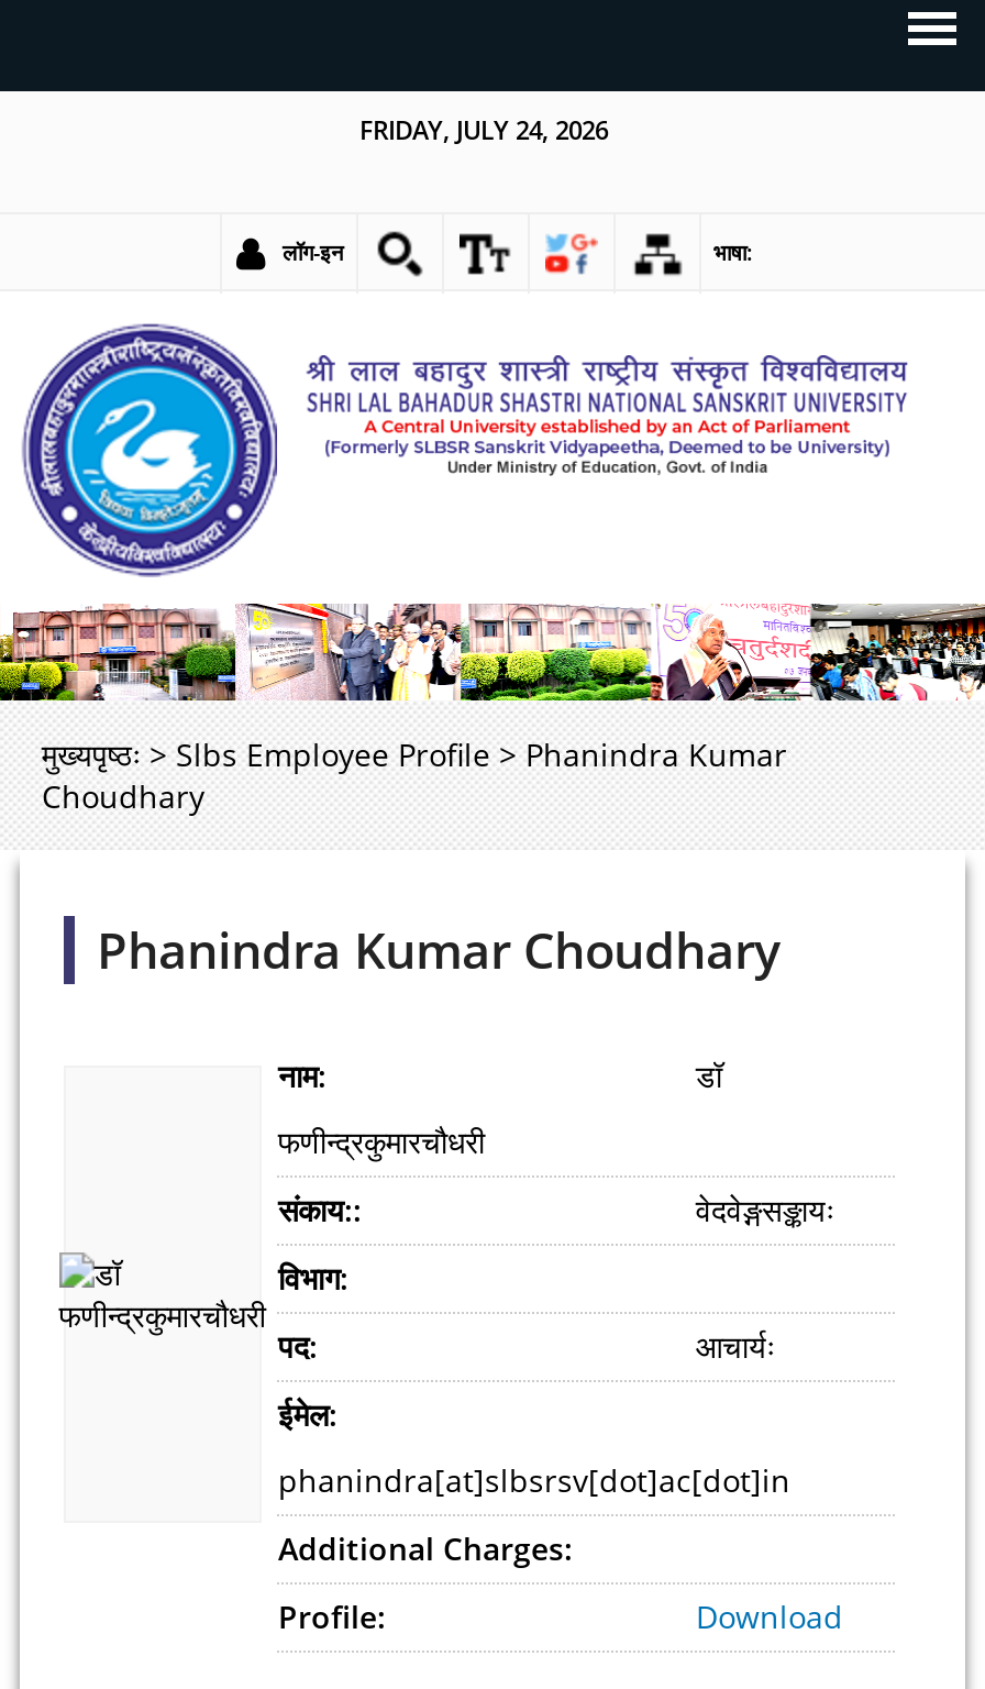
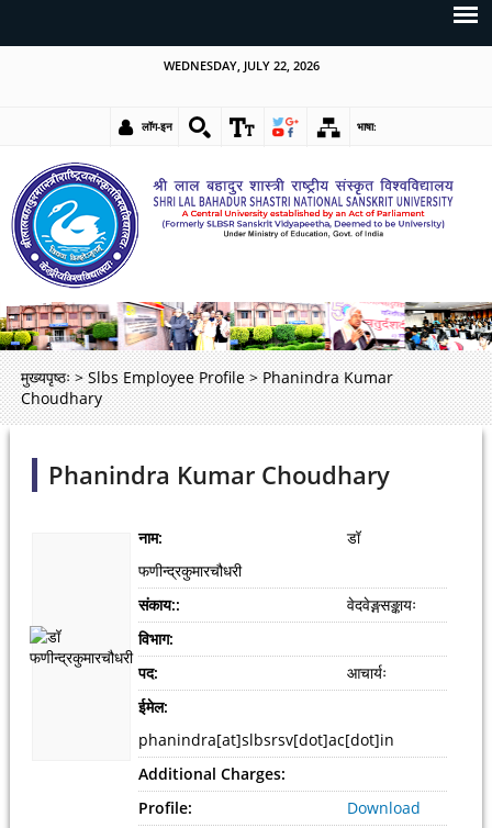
[359,113,608,146] FRIDAY, JULY 24, 2026 -> [164,57,320,74] WEDNESDAY, JULY 22, 2026

